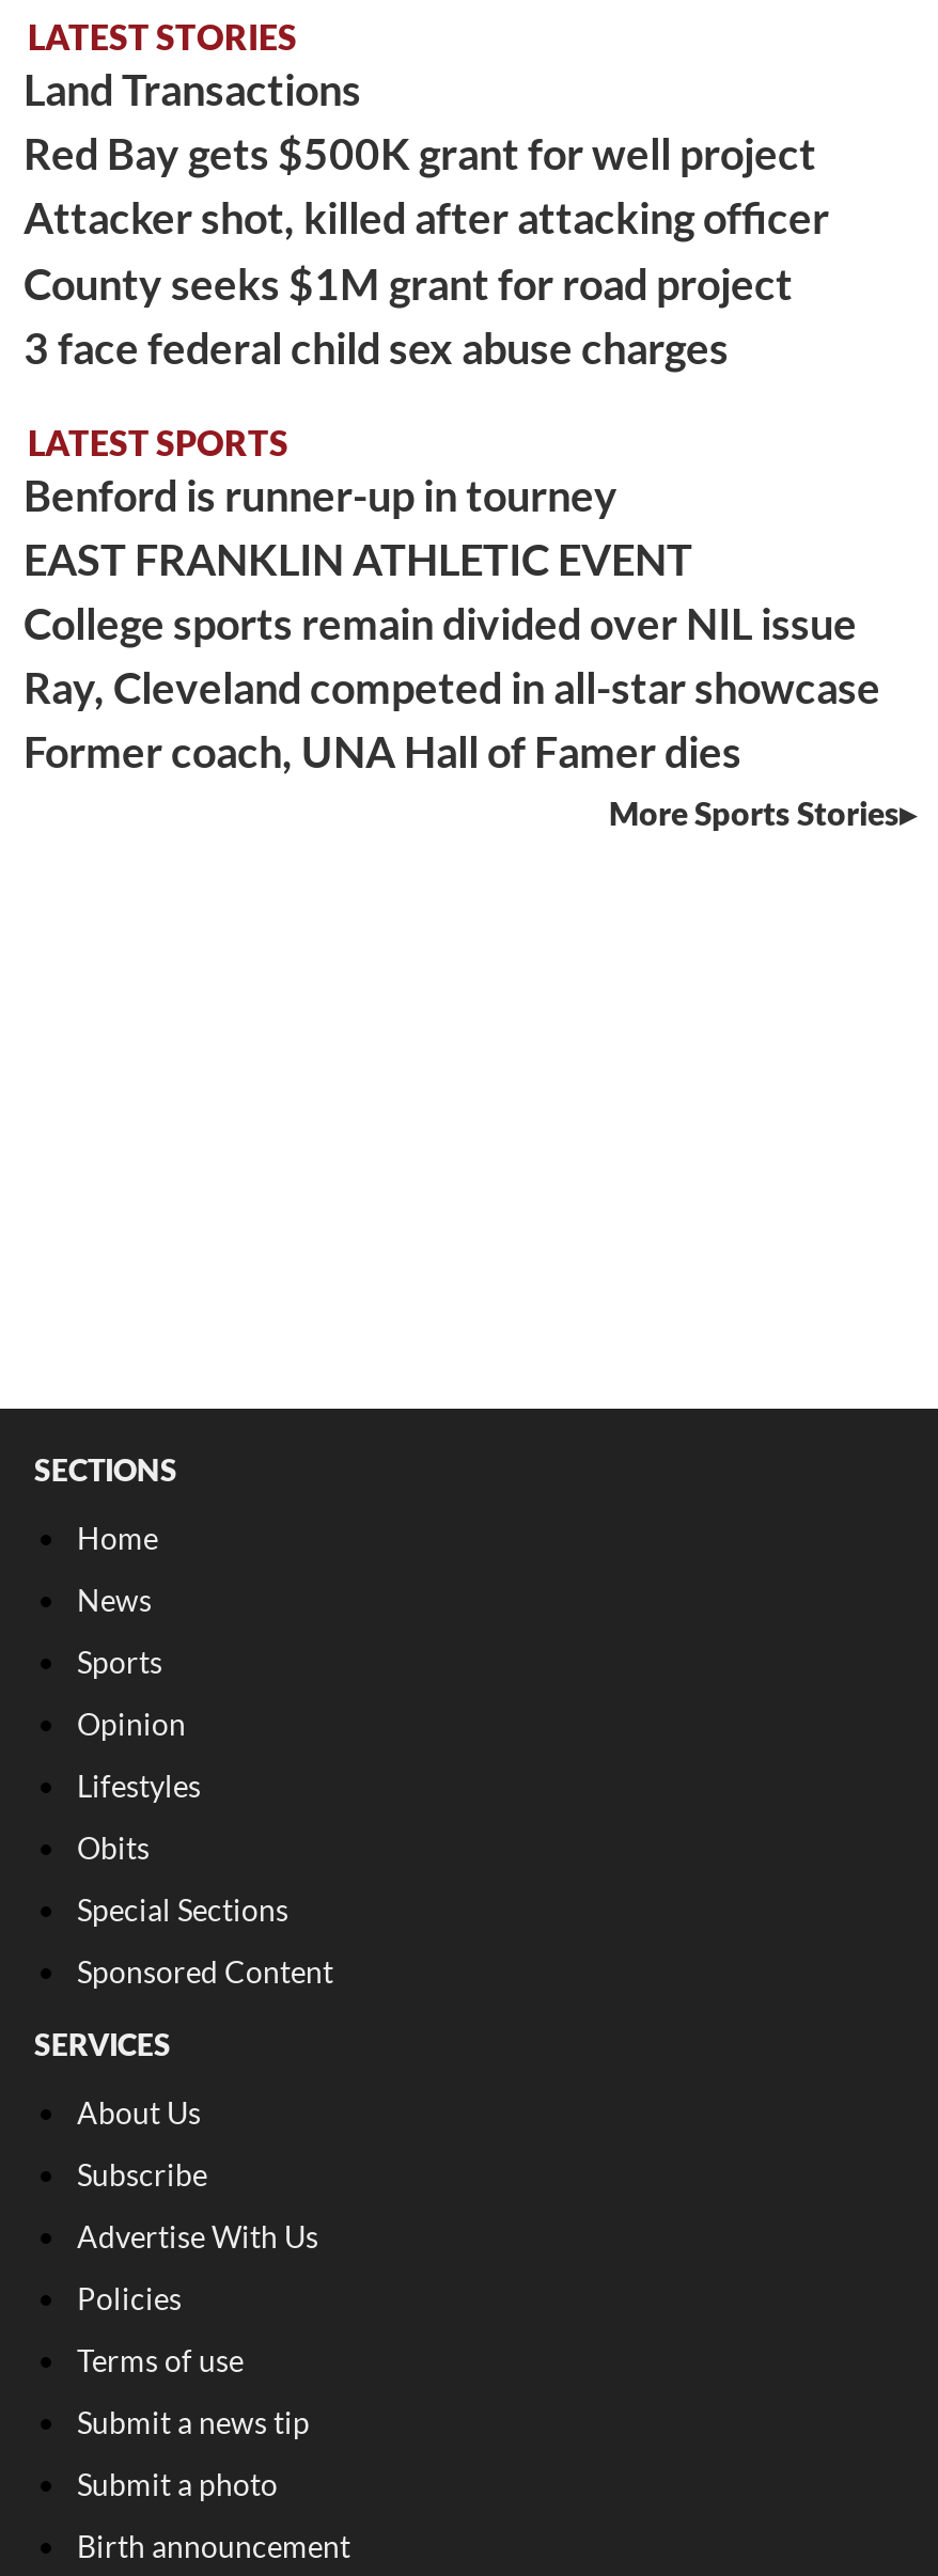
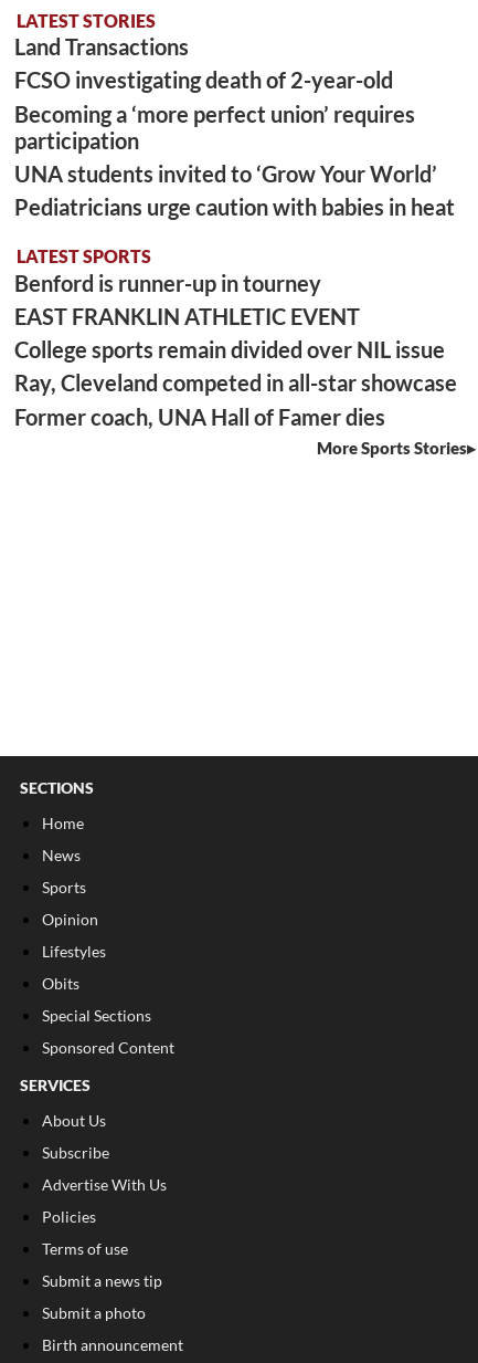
[24,128,829,373] Red Bay gets $500K grant for well project | Attacker shot, killed after attacking officer | County seeks $1M grant for road project | 3 face federal child sex abuse charges -> [14,67,455,220] FCSO investigating death of 2-year-old | Becoming a ‘more perfect union’ requires | participation | UNA students invited to ‘Grow Your World’ | Pediatricians urge caution with babies in heat

